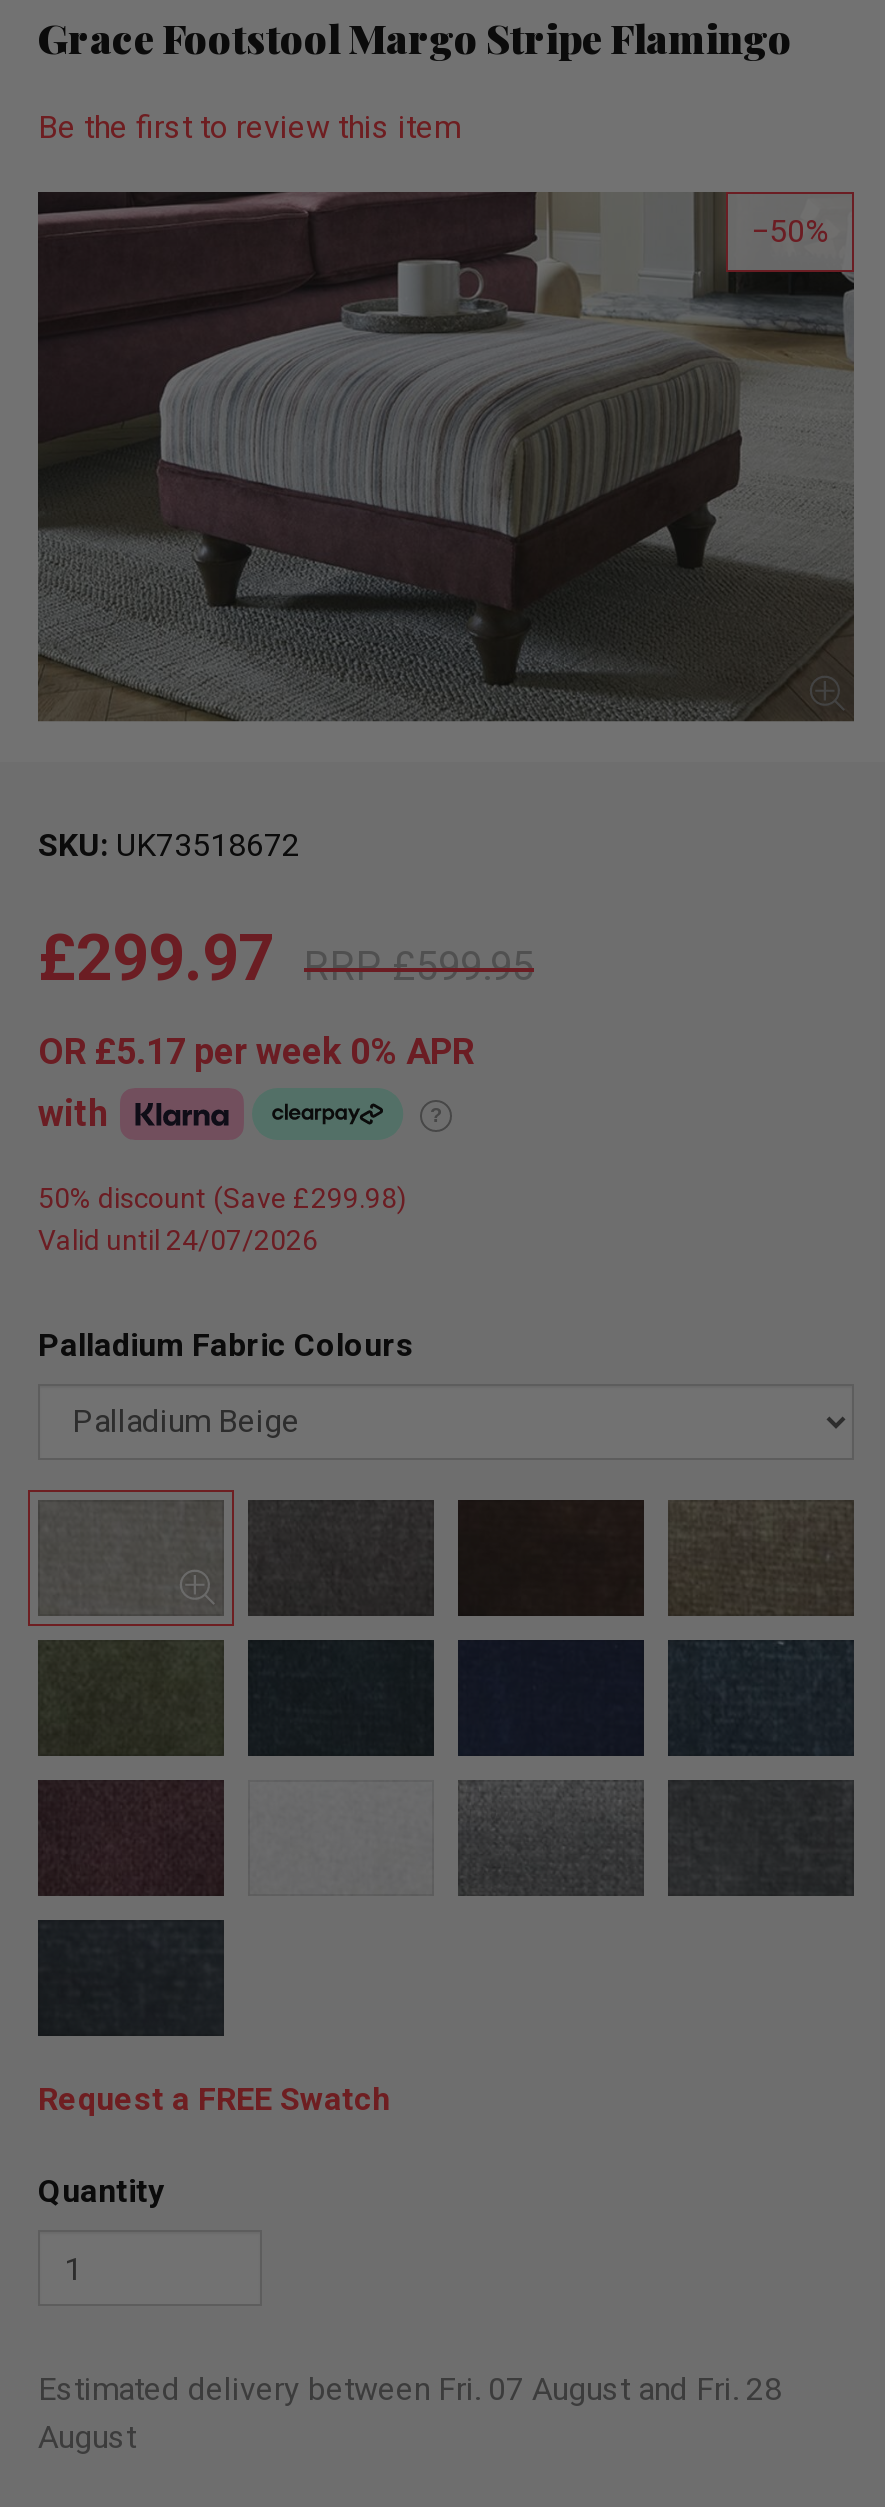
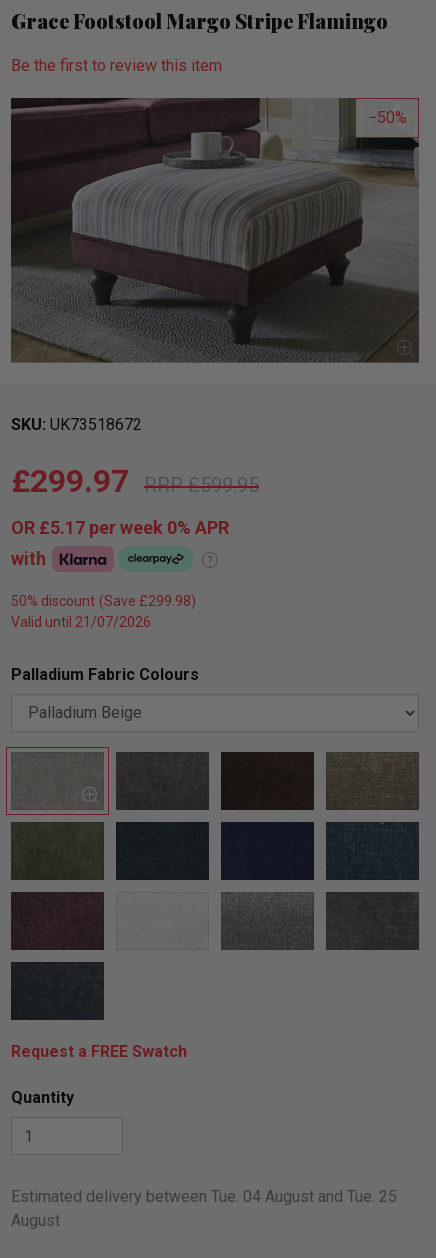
[38,1224,318,1256] Valid until 24/07/2026 -> [11,614,151,630] Valid until 21/07/2026
[38,2371,782,2409] Estimated delivery between Fri. 07 August and Fri. 28 -> [11,1187,397,1206] Estimated delivery between Tue. 04 August and Tue. 25

